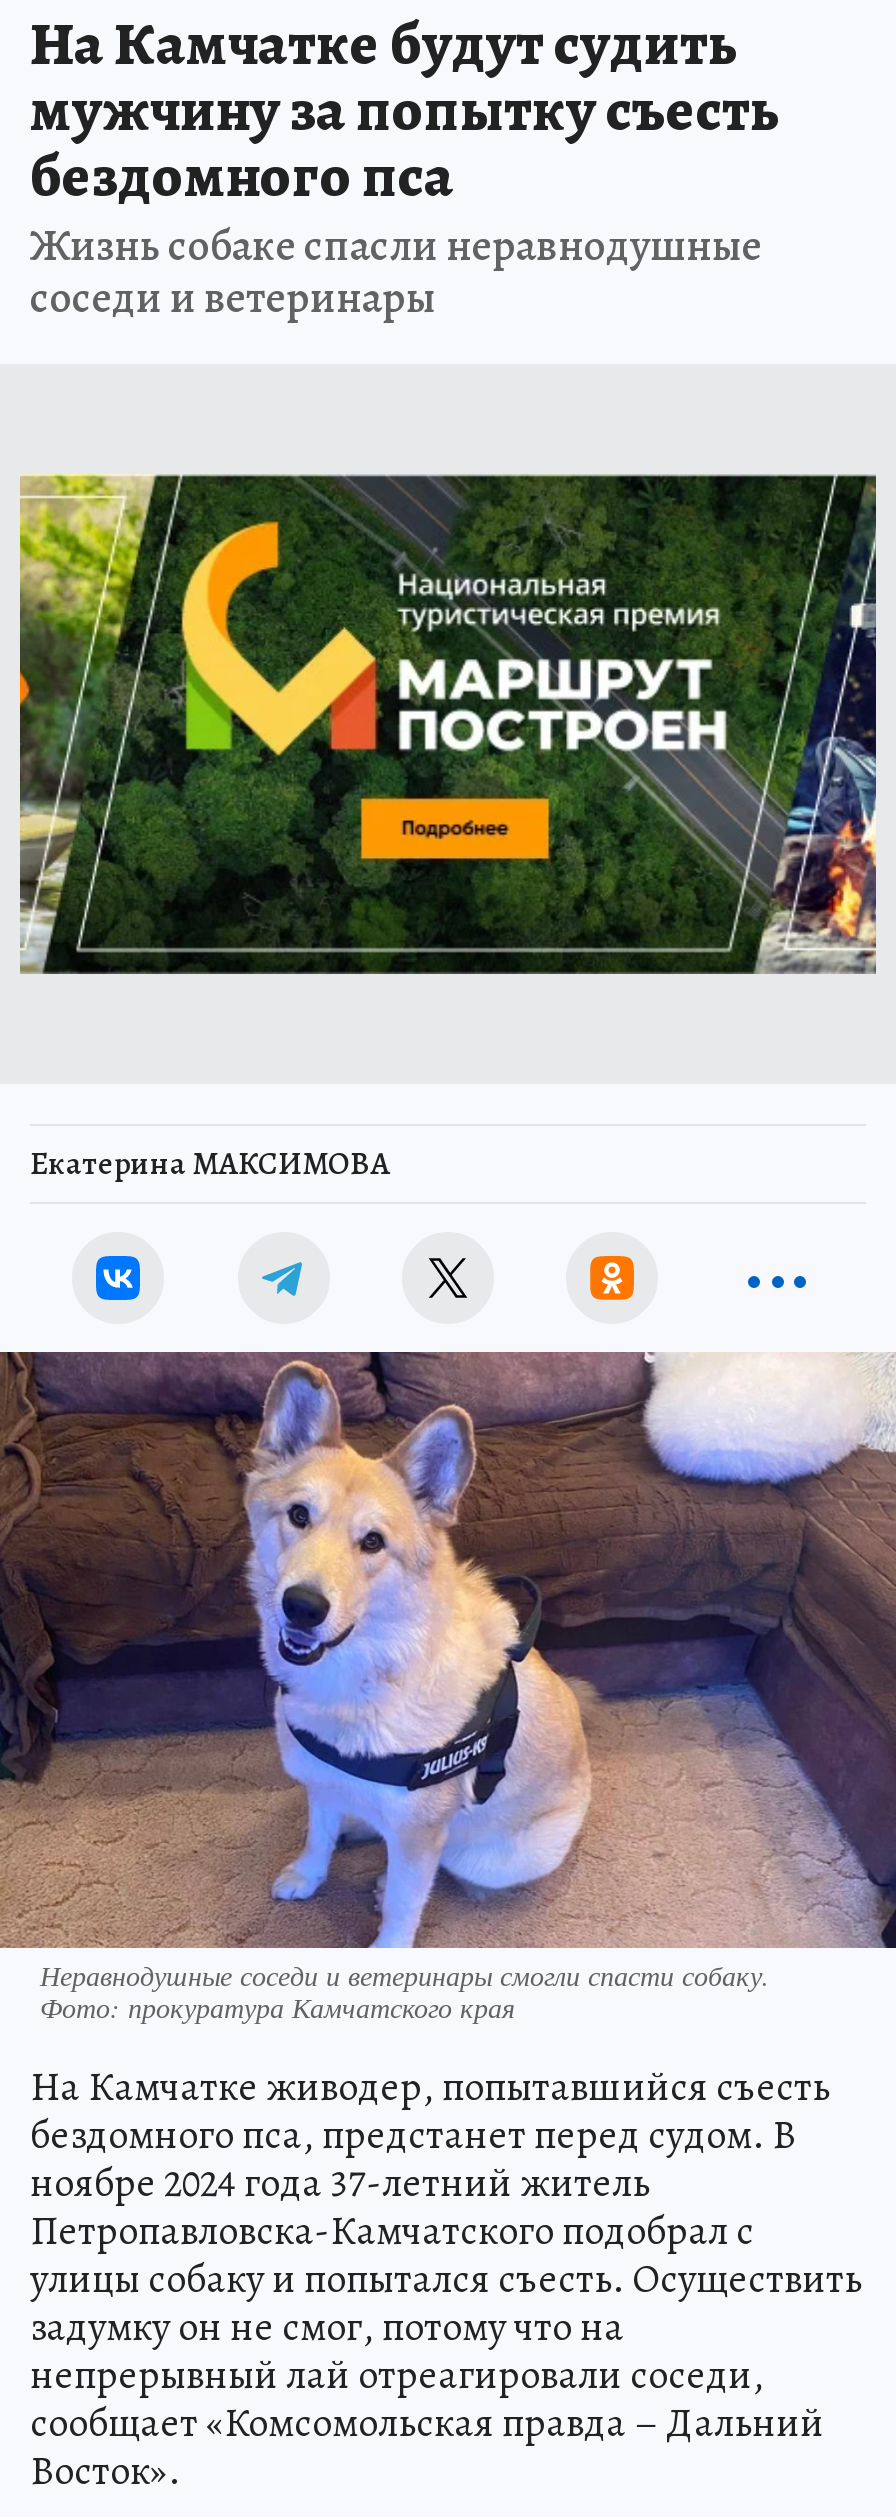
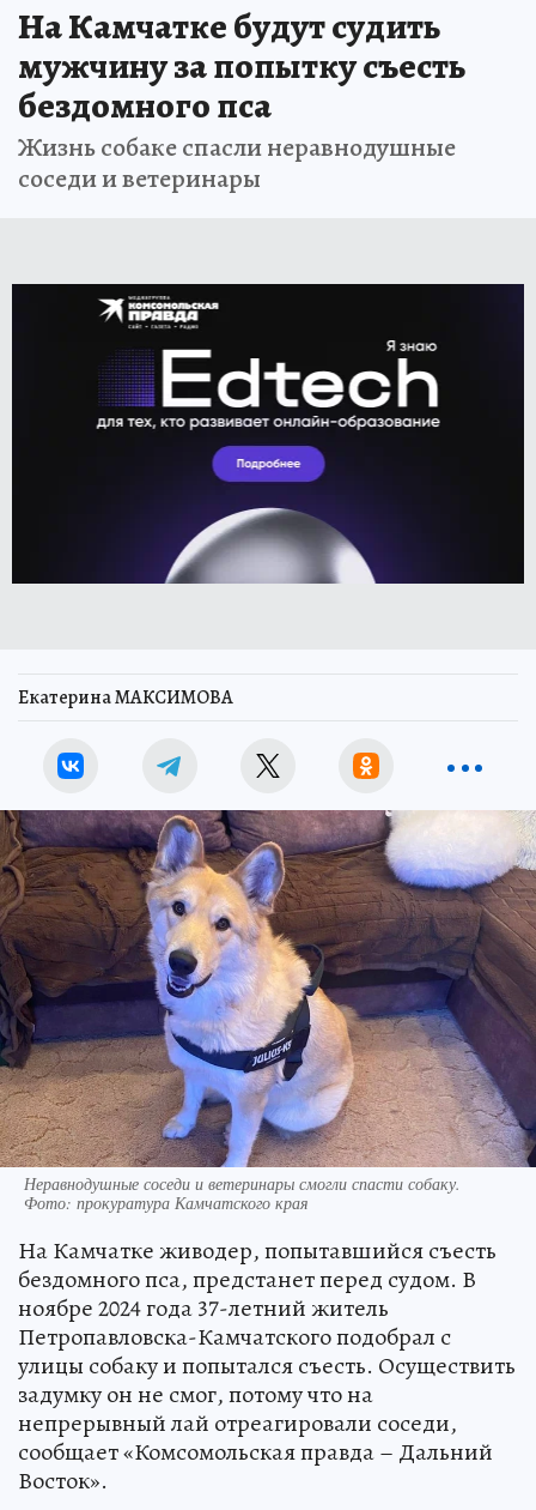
[18,474,878,976] [image] -> [11,283,525,584] [image]

